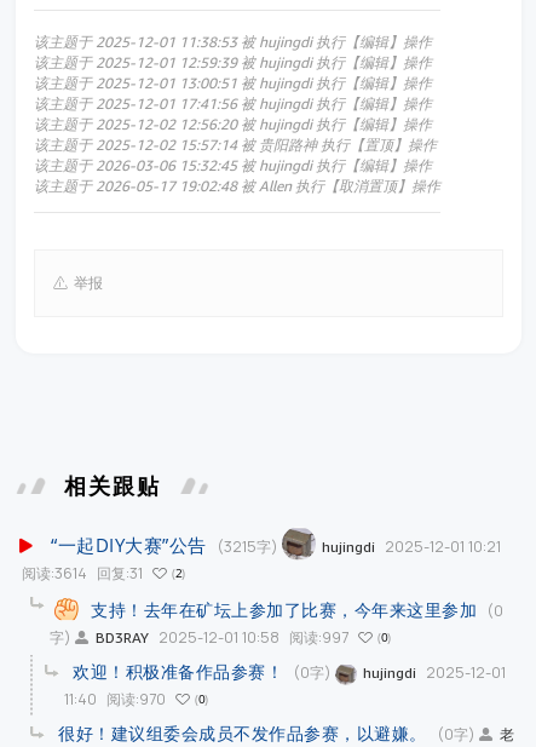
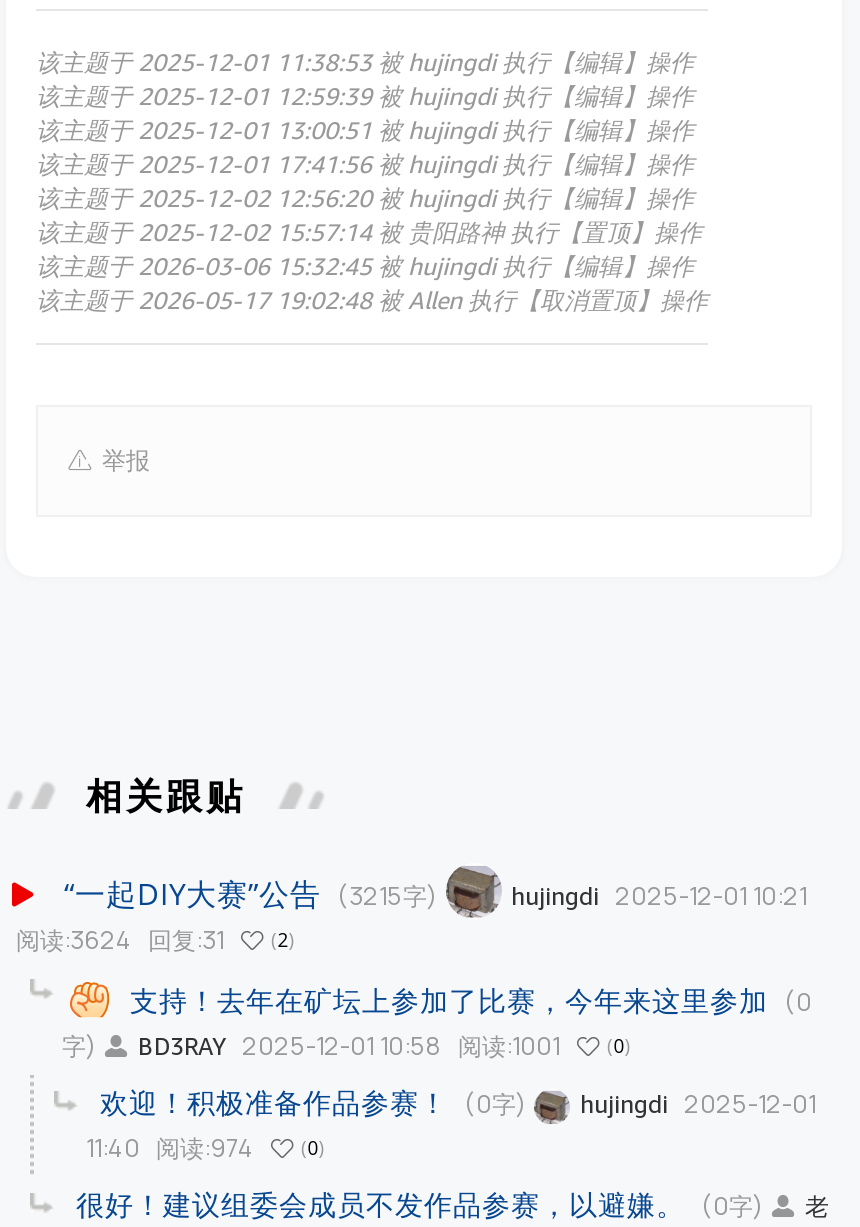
[22,563,182,584] 阅读:3614 回复:31 2 -> [16,923,289,957] 阅读:3624 回复:31 2
[50,627,388,648] 字) BD3RAY 2025-12-01 10:58 阅读:997 0 -> [62,1029,625,1063] 字) BD3RAY 2025-12-01 10:58 阅读:1001 0
[64,689,205,709] 11:40 阅读:970 0 -> [86,1131,319,1165] 11:40 阅读:974 0

